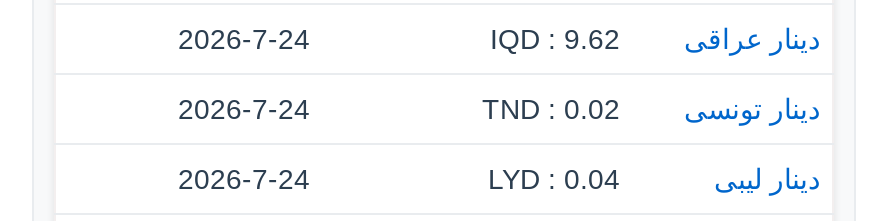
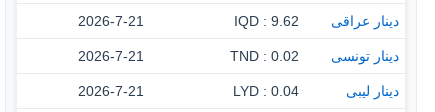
[178,23,310,55] 2026-7-24 -> [78,13,144,29] 2026-7-21
[178,93,310,125] 2026-7-24 -> [78,48,144,64] 2026-7-21
[178,163,310,195] 2026-7-24 -> [78,83,144,99] 2026-7-21

